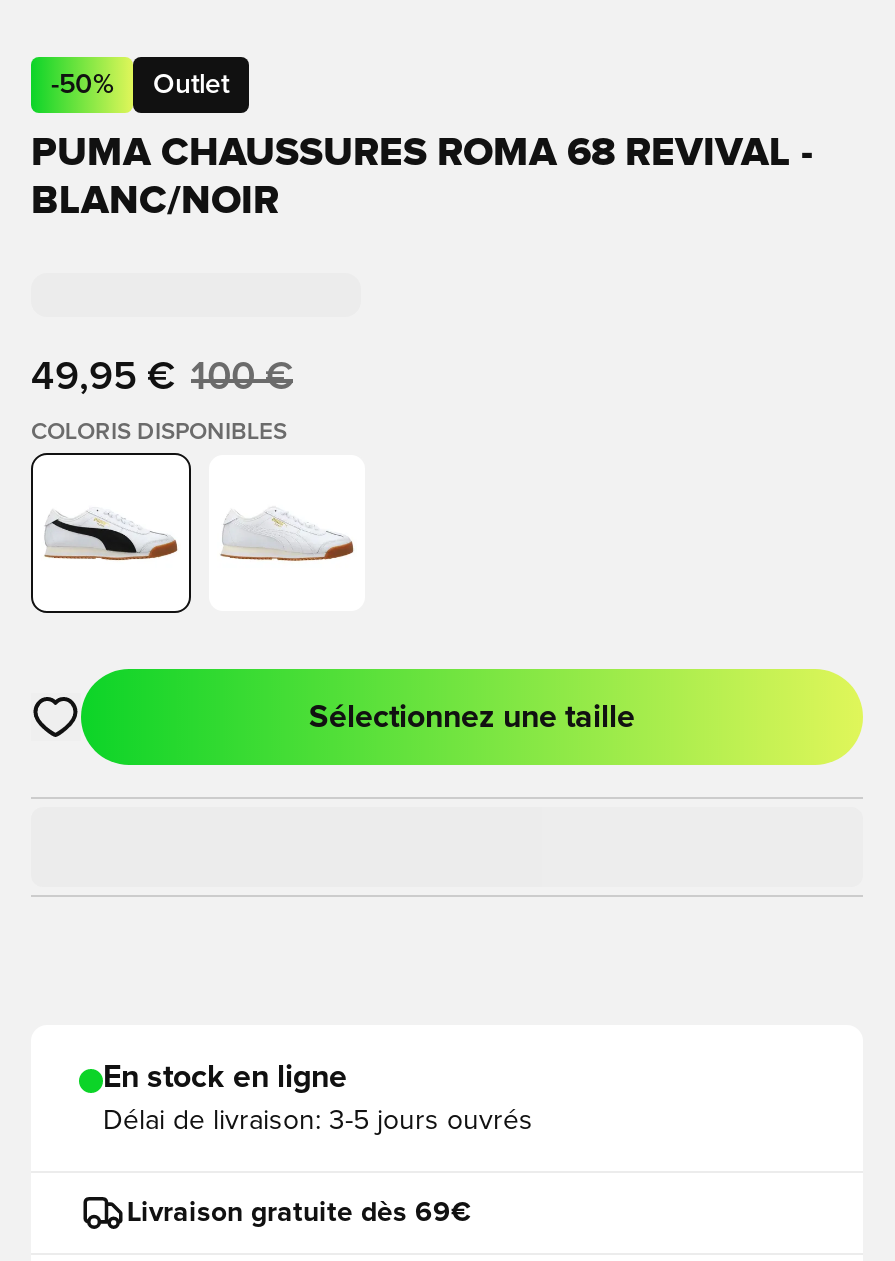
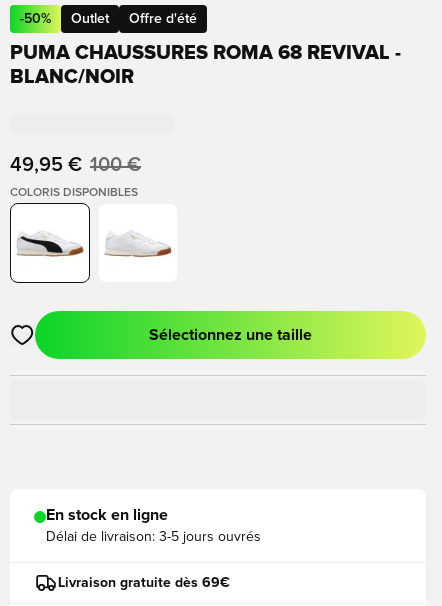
none -> [129,12,197,26] Offre d'été

